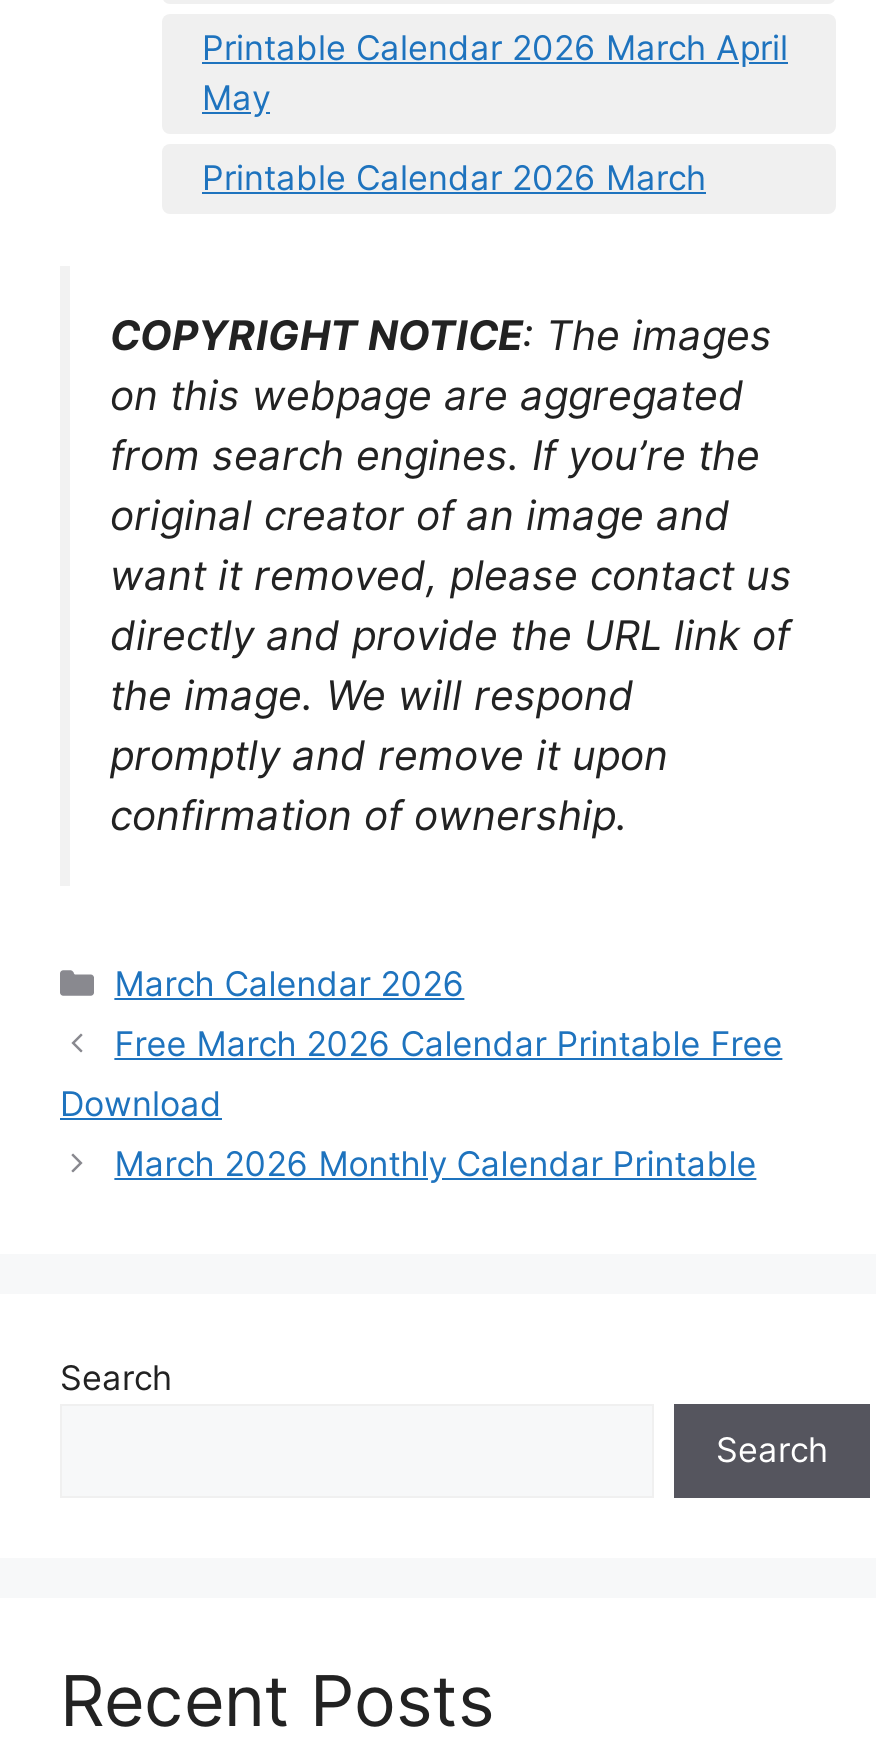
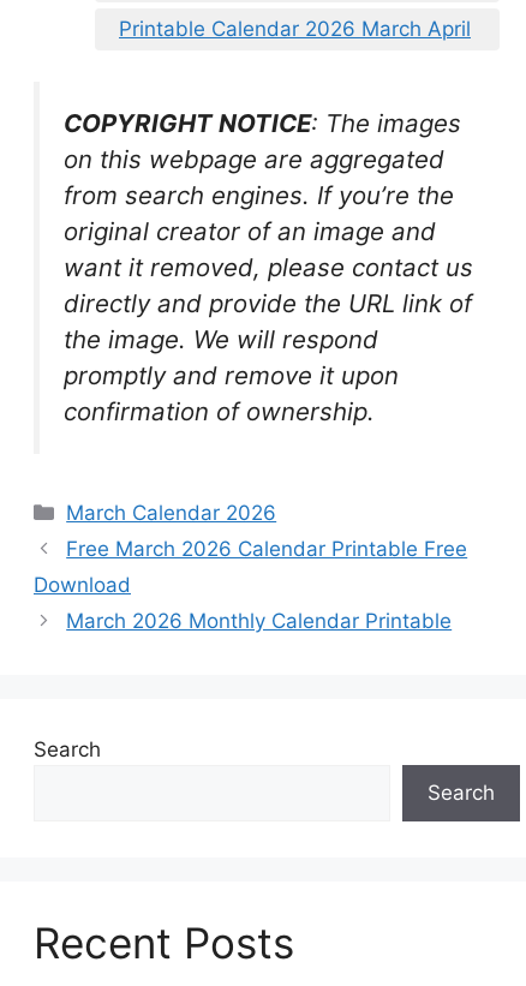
[202,78,706,198] May | Printable Calendar 2026 March -> none

